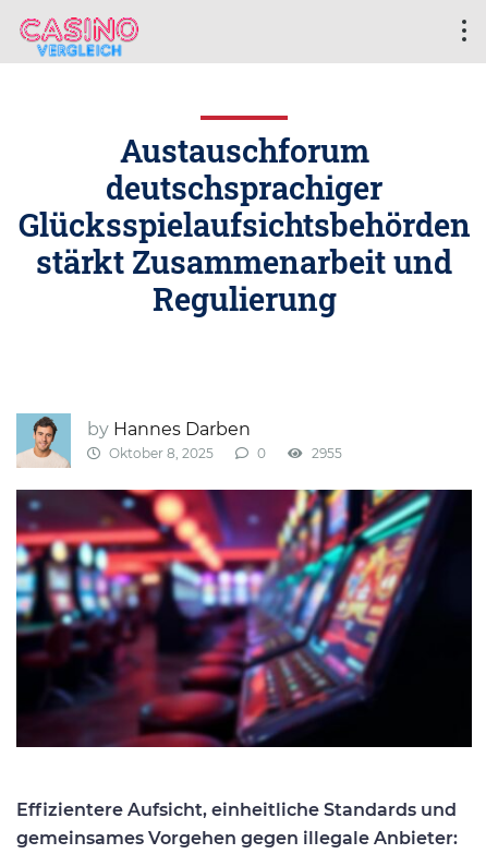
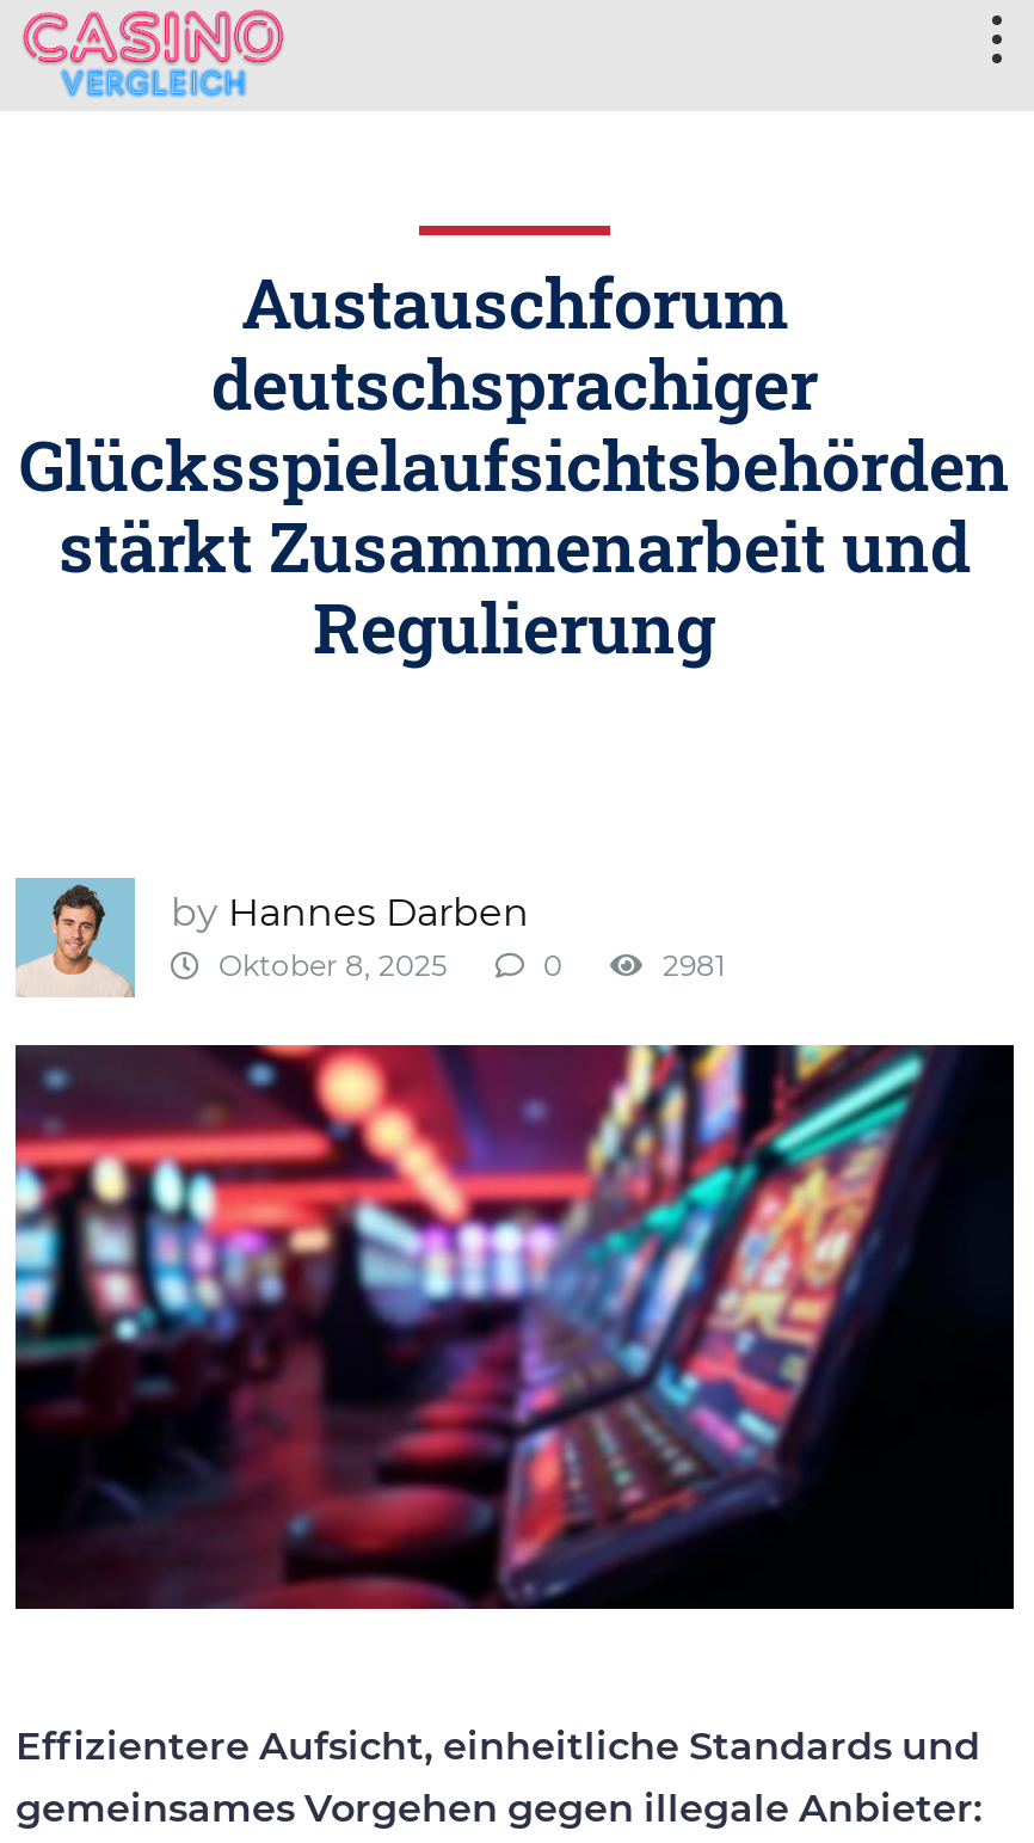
[308,445,342,462] 2955 -> [656,948,725,984] 2981

